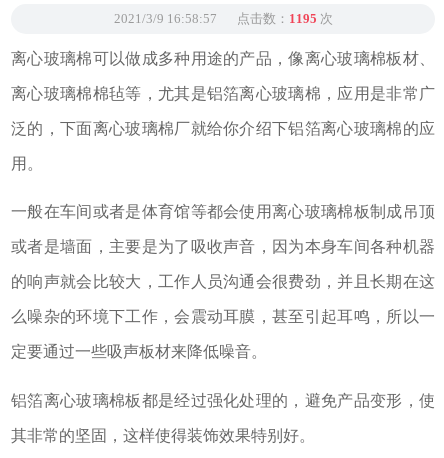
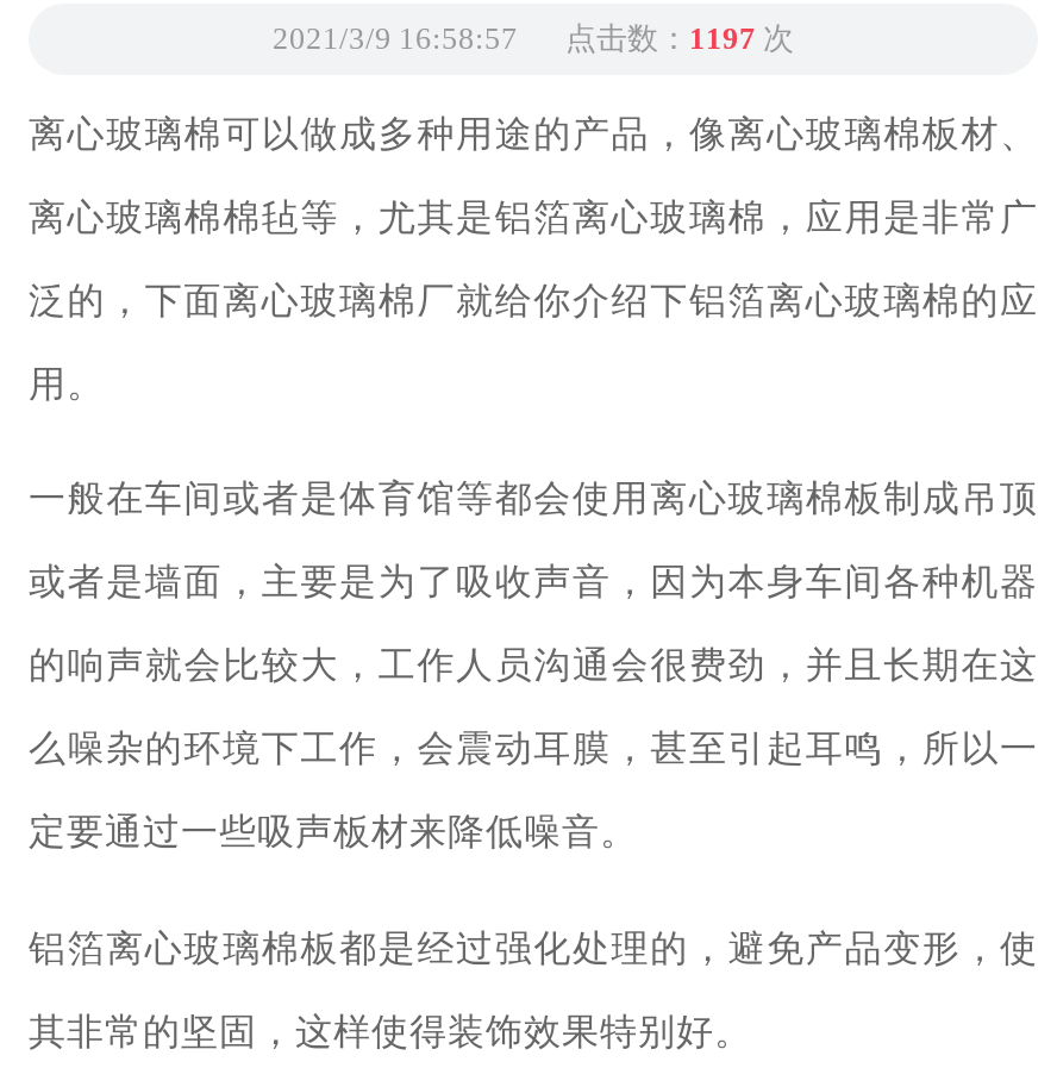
[113,11,332,26] 2021/3/9 16:58:57 点击数：1195次 -> [273,20,794,56] 2021/3/9 16:58:57 点击数：1197次

